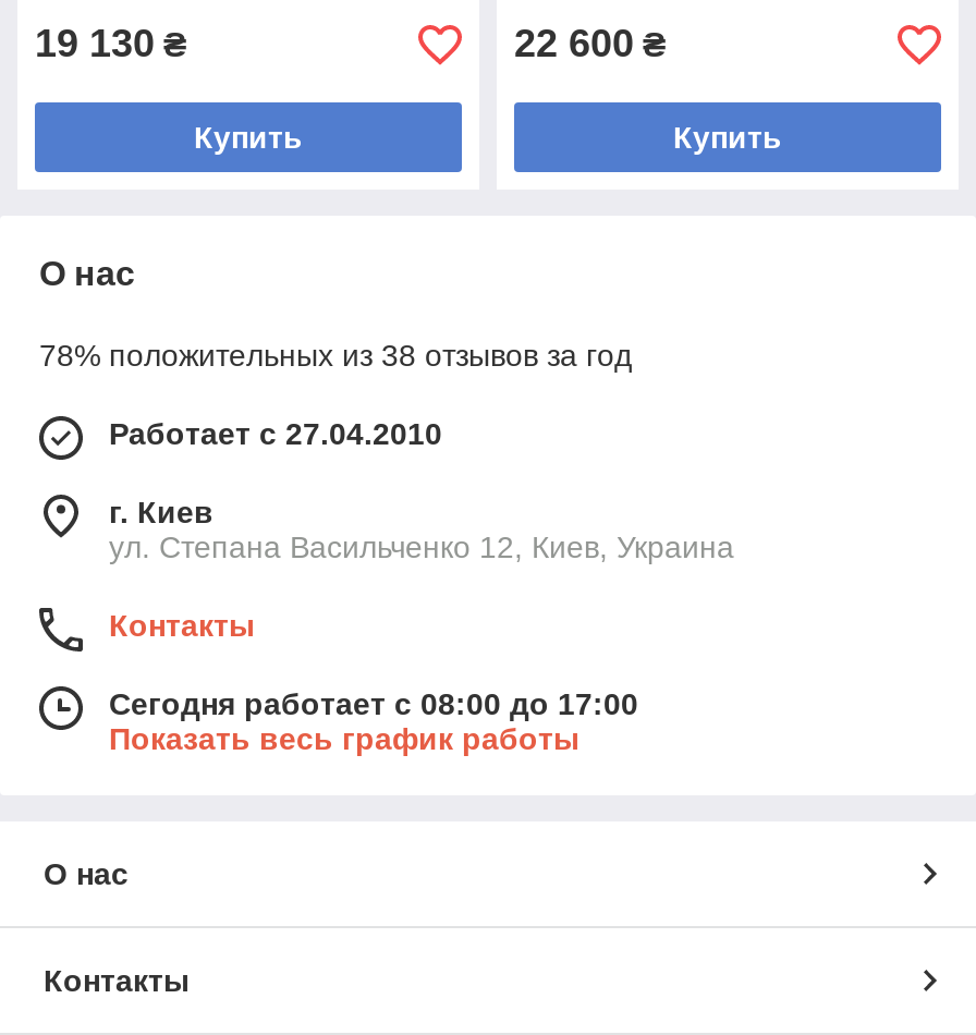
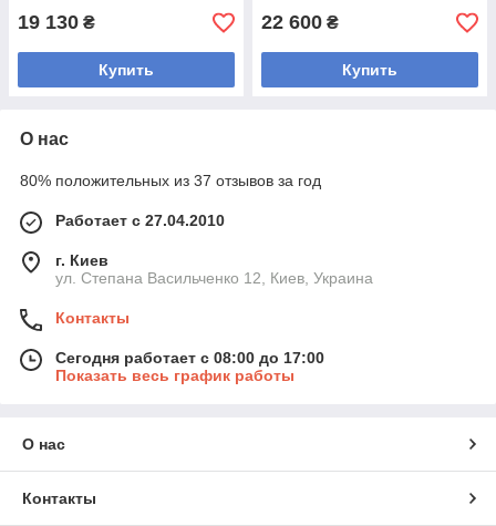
[39,338,632,373] 78% положительных из 38 отзывов за год -> [20,172,321,189] 80% положительных из 37 отзывов за год

